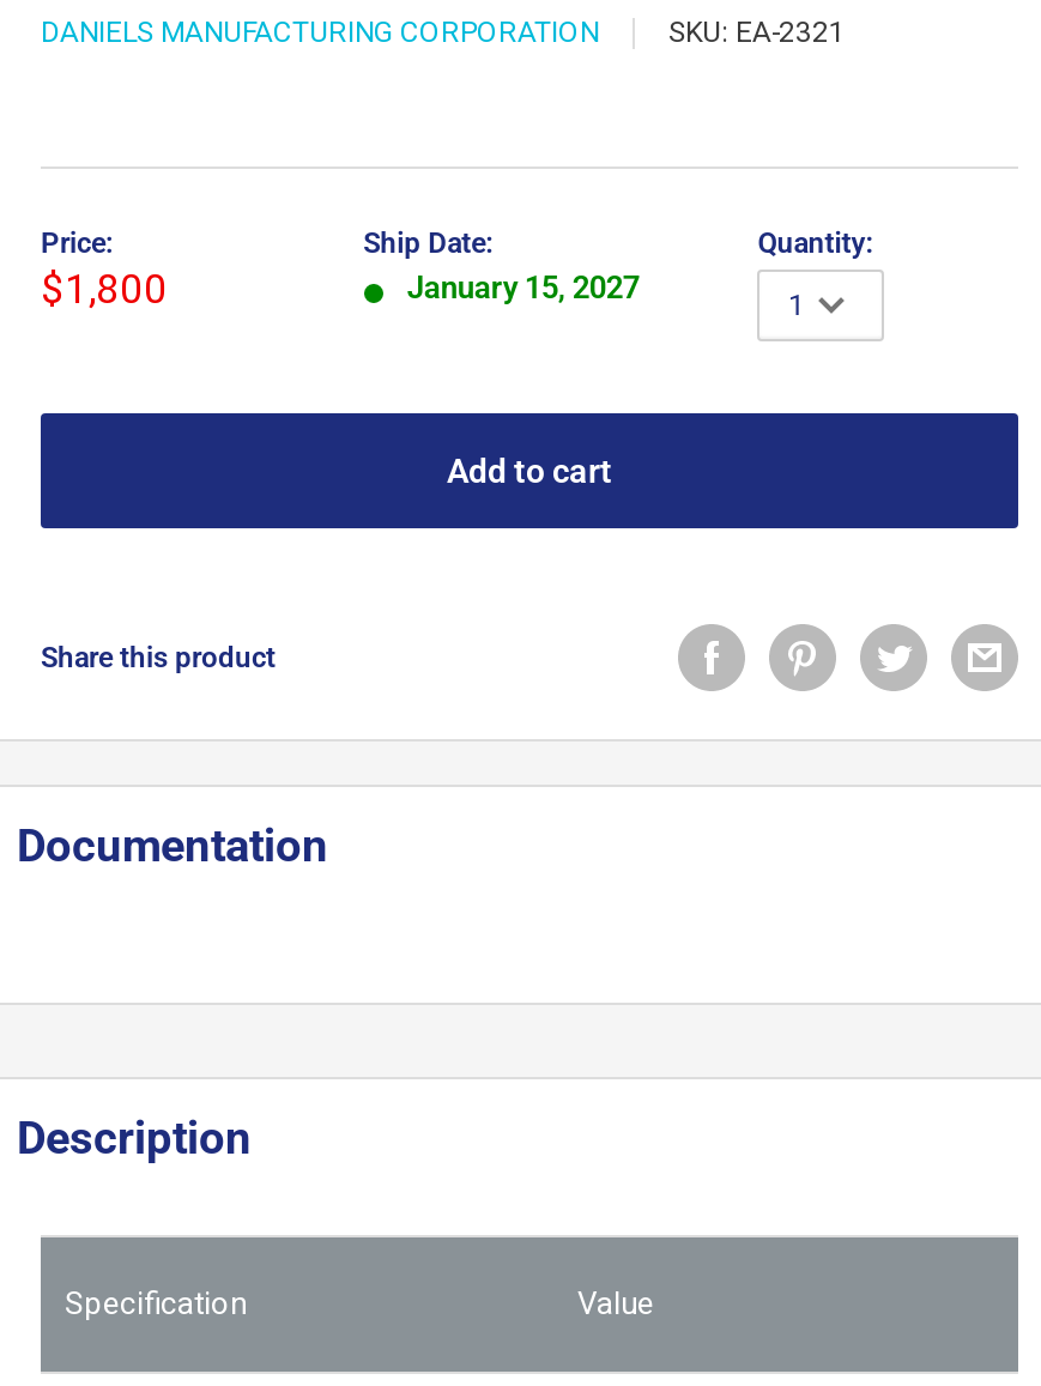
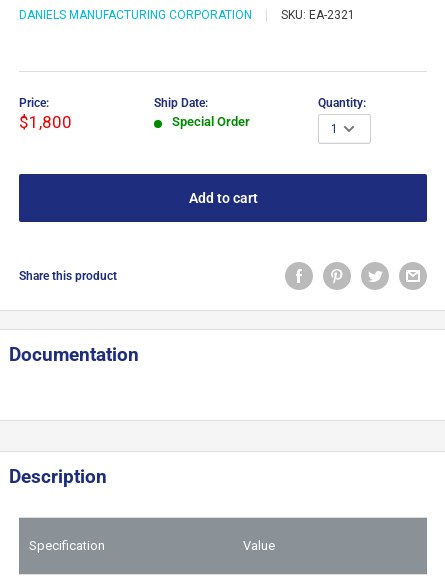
[407,271,639,307] January 15, 2027 -> [172,114,250,129] Special Order

